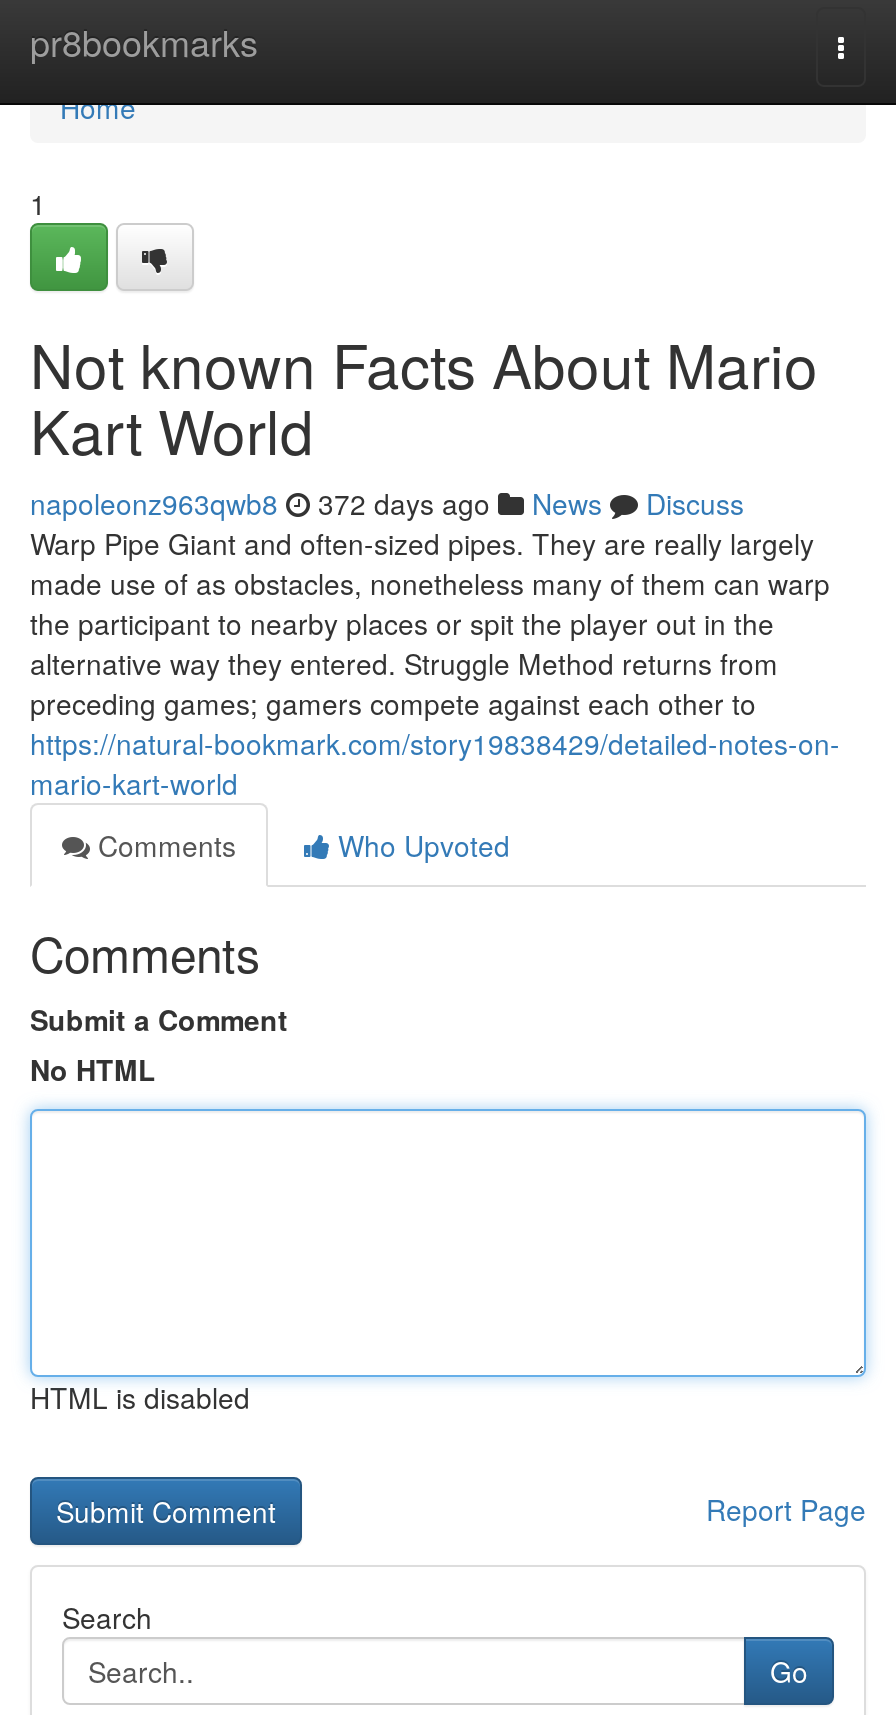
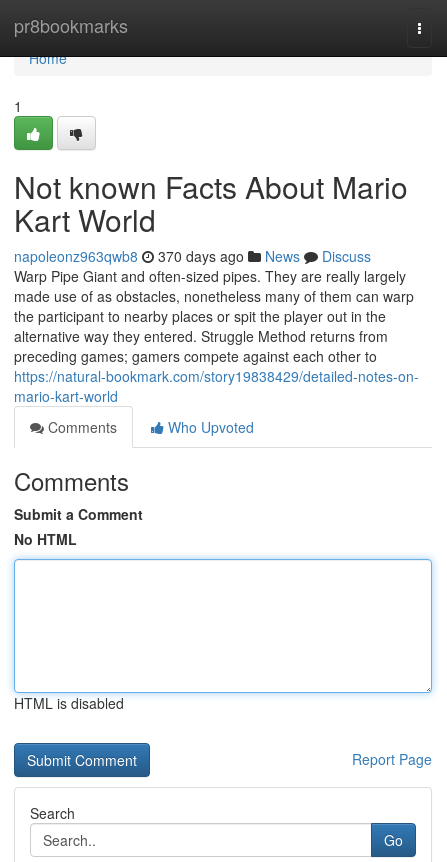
[30,483,744,523] napoleonz963qwb8 372 days ago News Discuss -> [14,246,371,266] napoleonz963qwb8 370 days ago News Discuss

